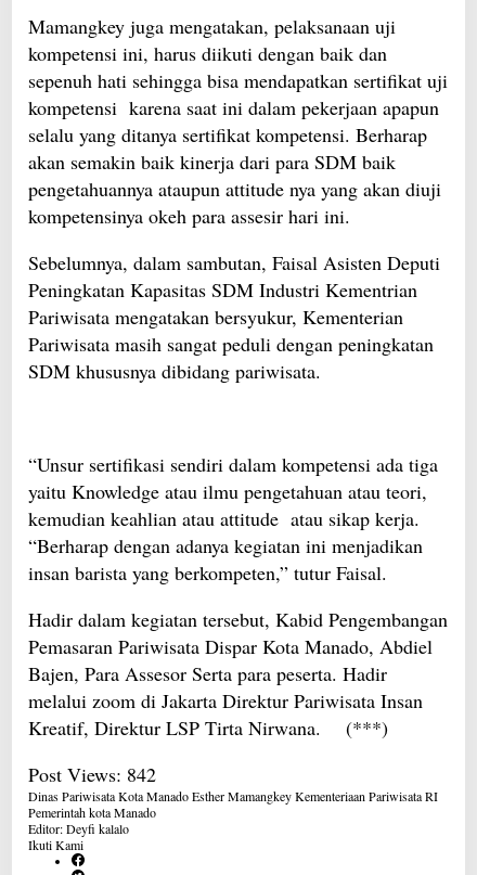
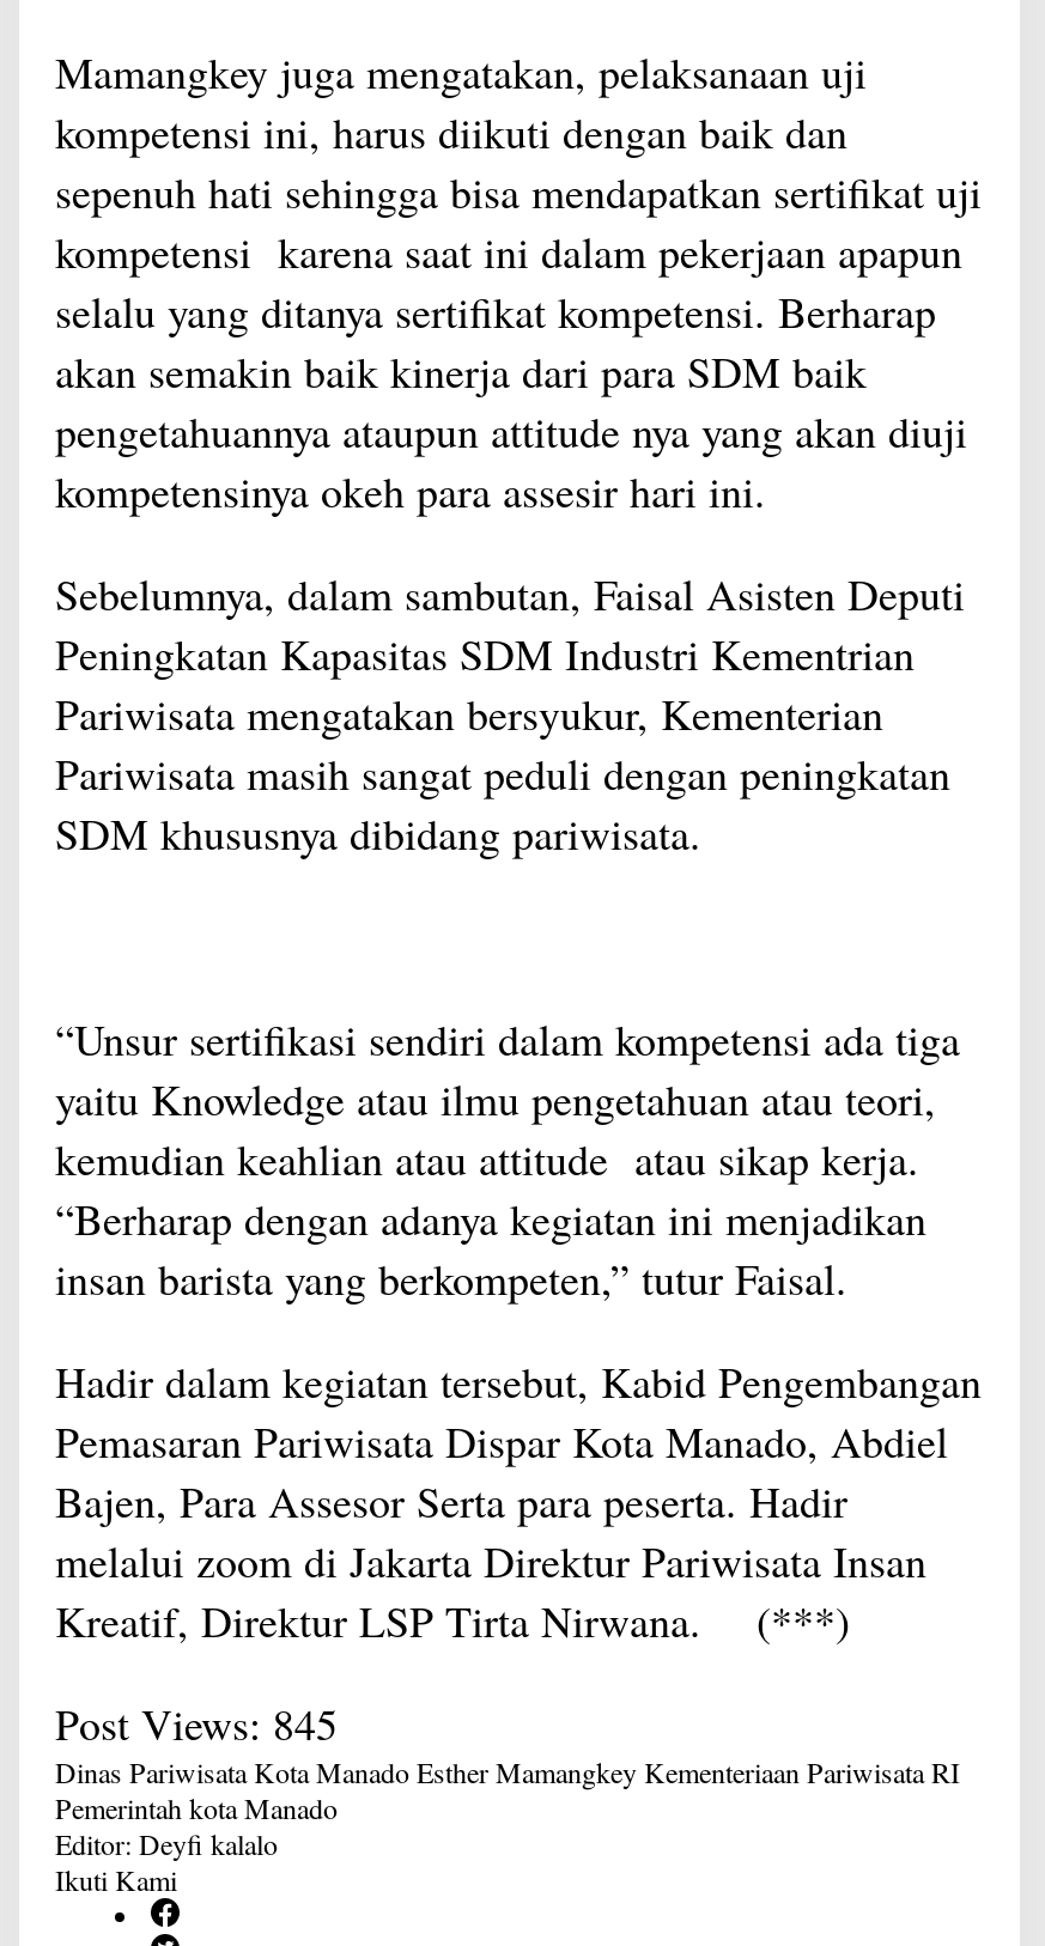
[28,761,156,787] Post Views: 842 -> [55,1695,338,1752] Post Views: 845

